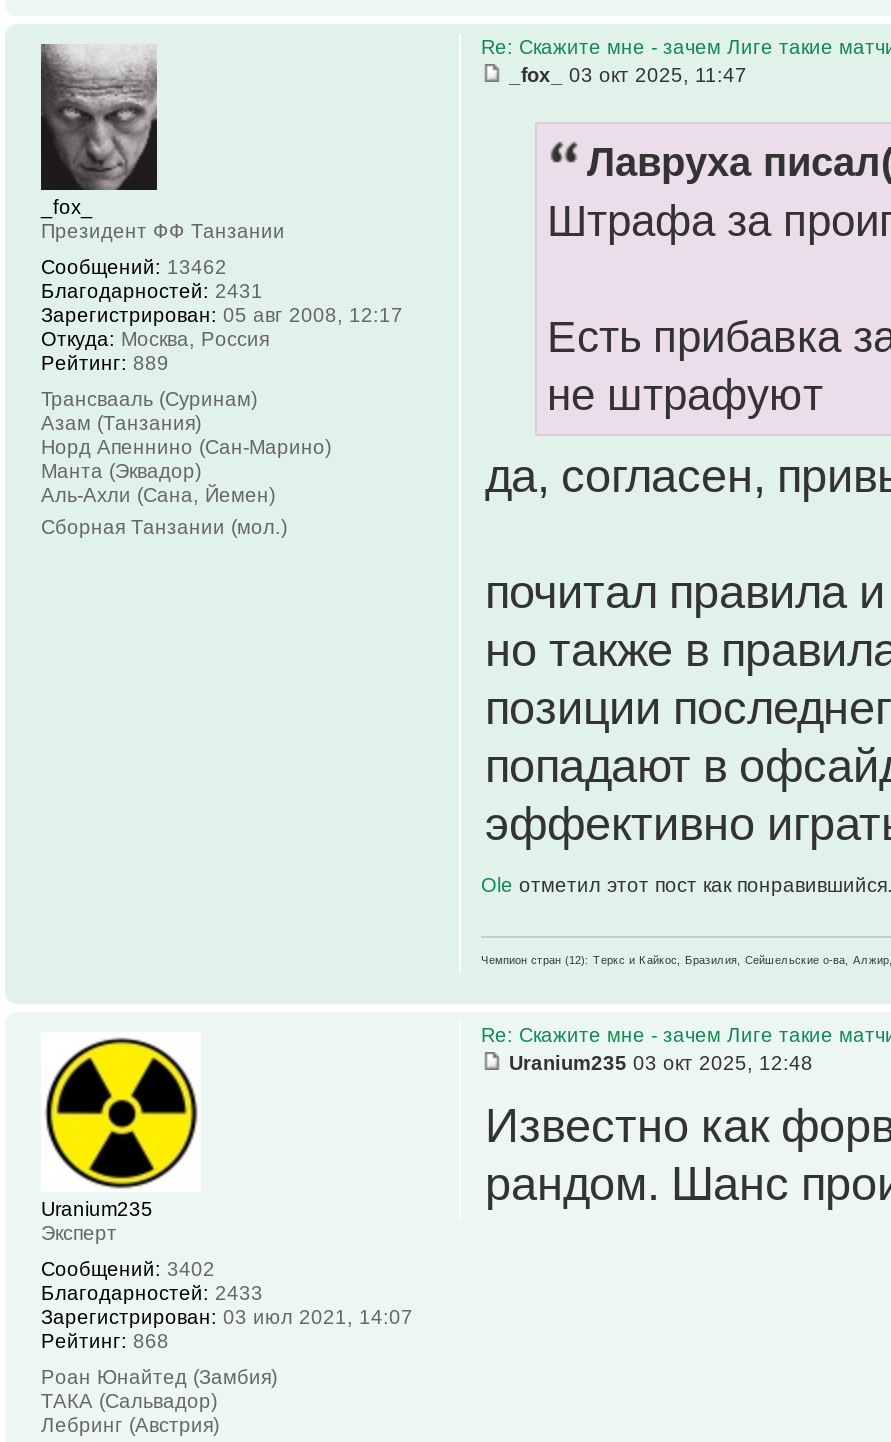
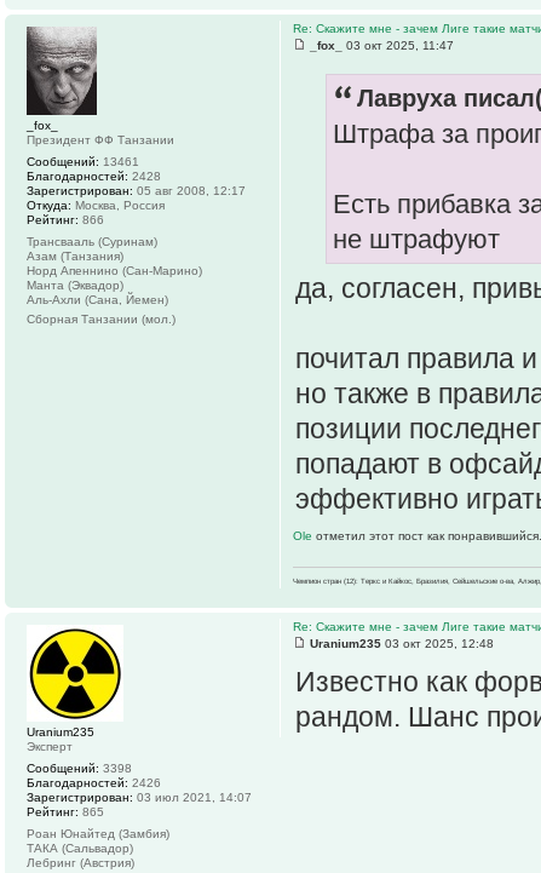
[41,255,227,277] Сообщений: 13462 -> [27,155,139,168] Сообщений: 13461
[41,279,263,301] Благодарностей: 2431 -> [27,169,161,182] Благодарностей: 2428
[41,351,169,373] Рейтинг: 889 -> [27,213,104,226] Рейтинг: 866
[41,1258,215,1280] Сообщений: 3402 -> [27,762,132,775] Сообщений: 3398
[41,1282,263,1304] Благодарностей: 2433 -> [27,776,161,790] Благодарностей: 2426
[41,1330,169,1352] Рейтинг: 868 -> [27,805,104,819] Рейтинг: 865

